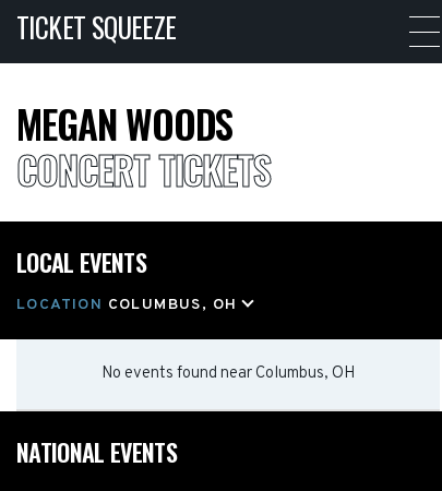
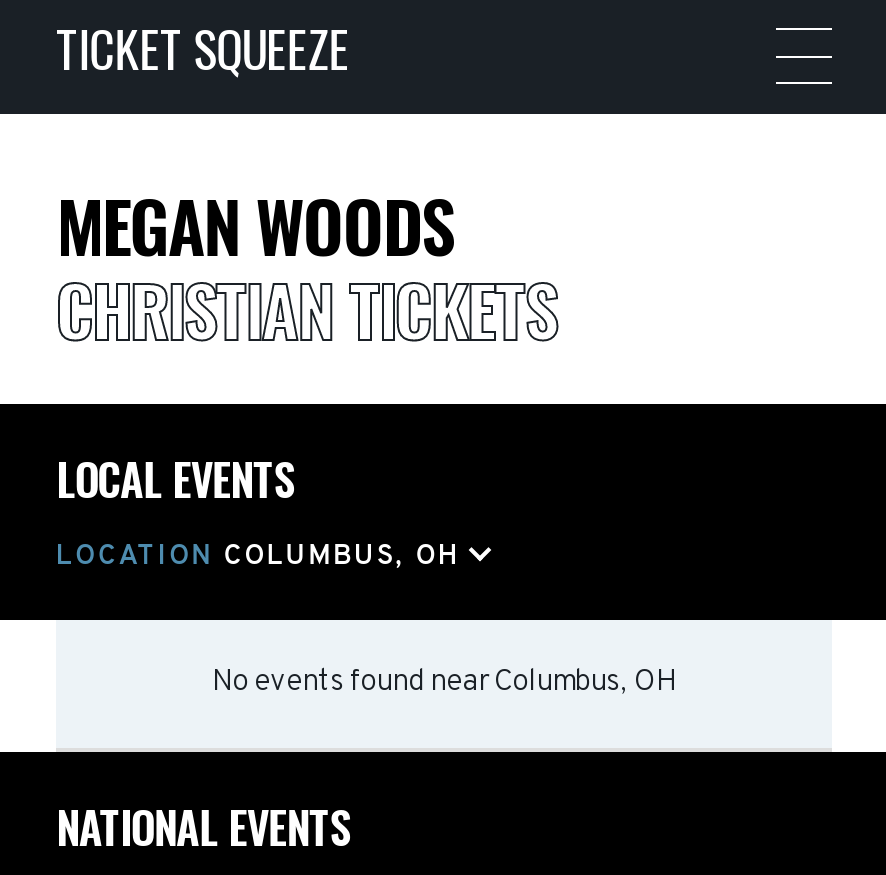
[16,141,271,197] CONCERT TICKETS -> [56,256,556,360] CHRISTIAN TICKETS

